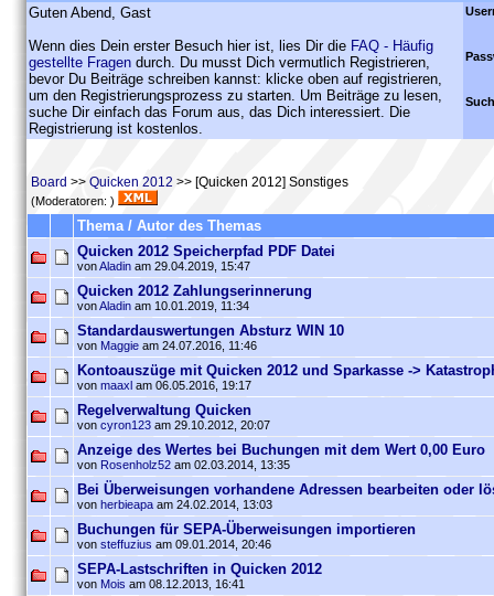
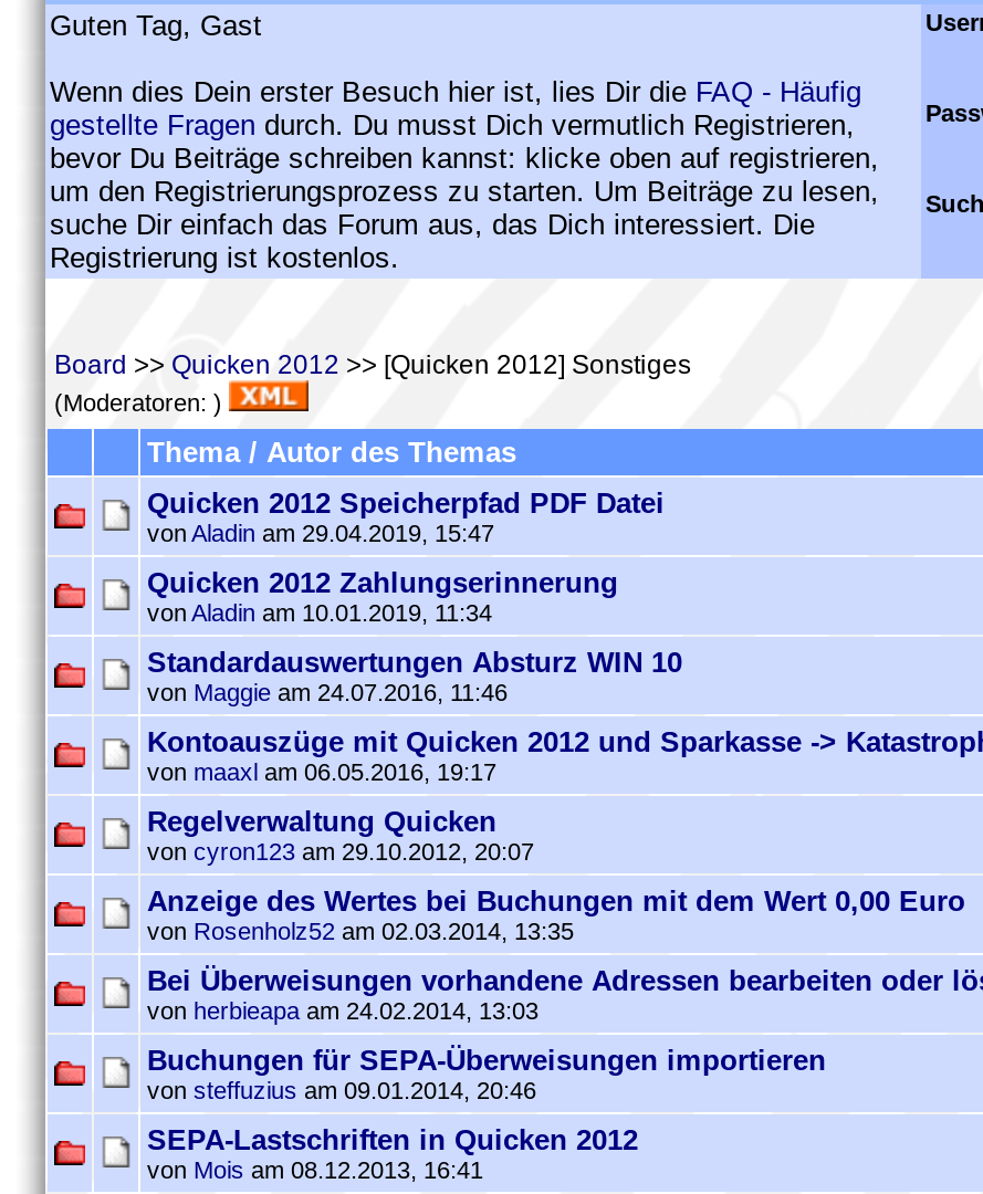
[29,4,151,21] Guten Abend, Gast -> [50,9,262,42] Guten Tag, Gast

